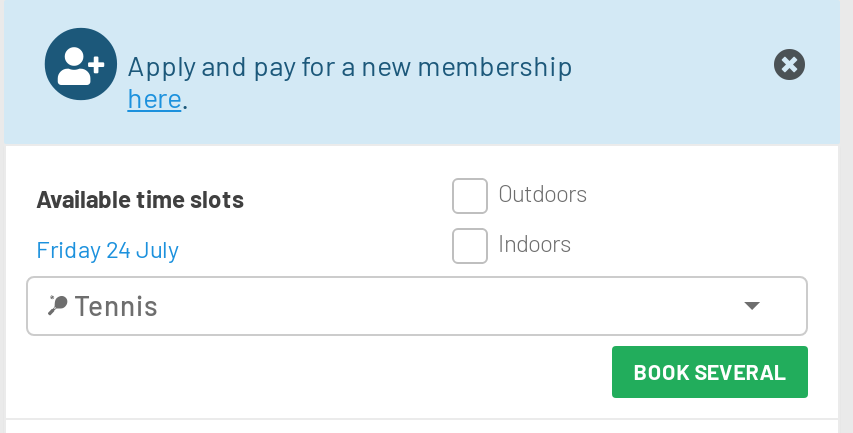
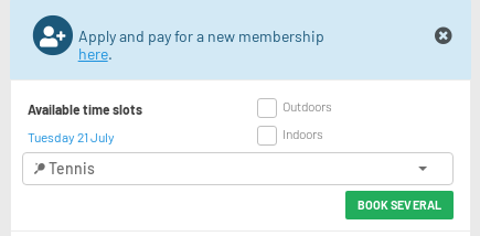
[36,234,180,262] Friday 24 July -> [28,129,115,144] Tuesday 21 July

